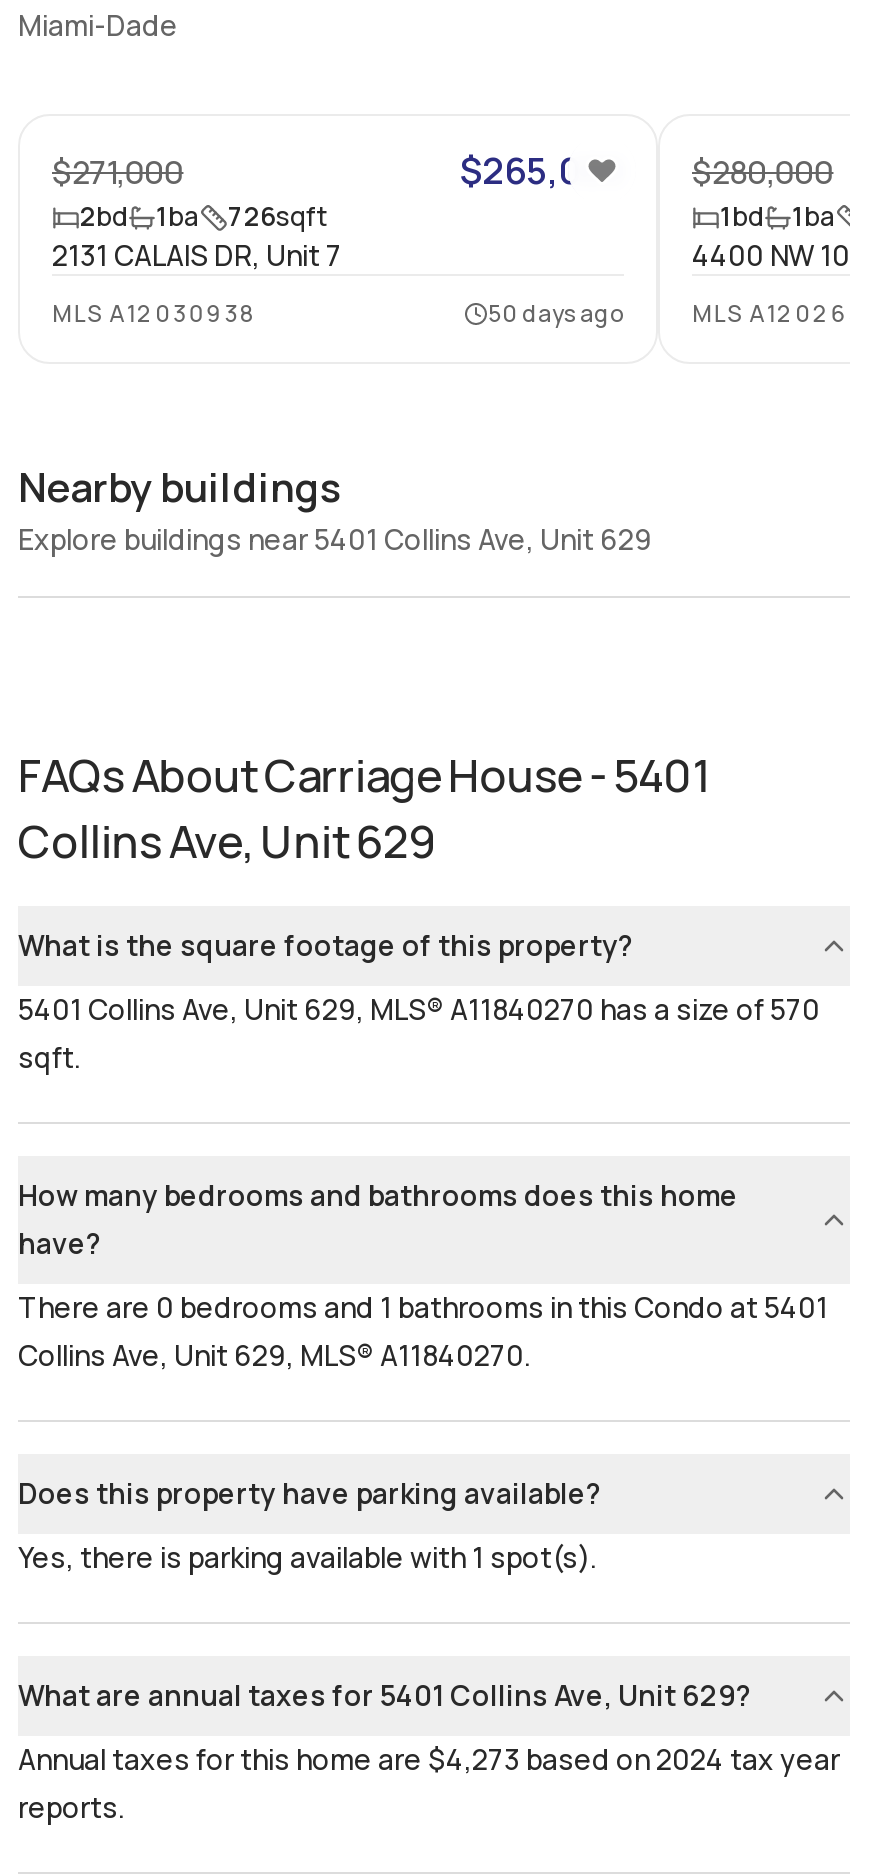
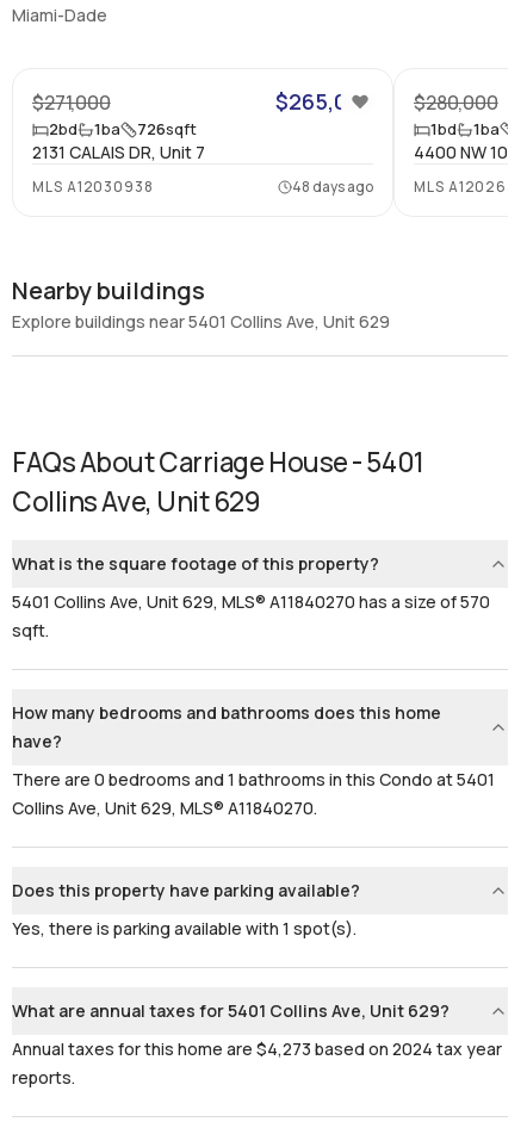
[488,298,624,328] 50 days ago -> [292,178,373,196] 48 days ago

